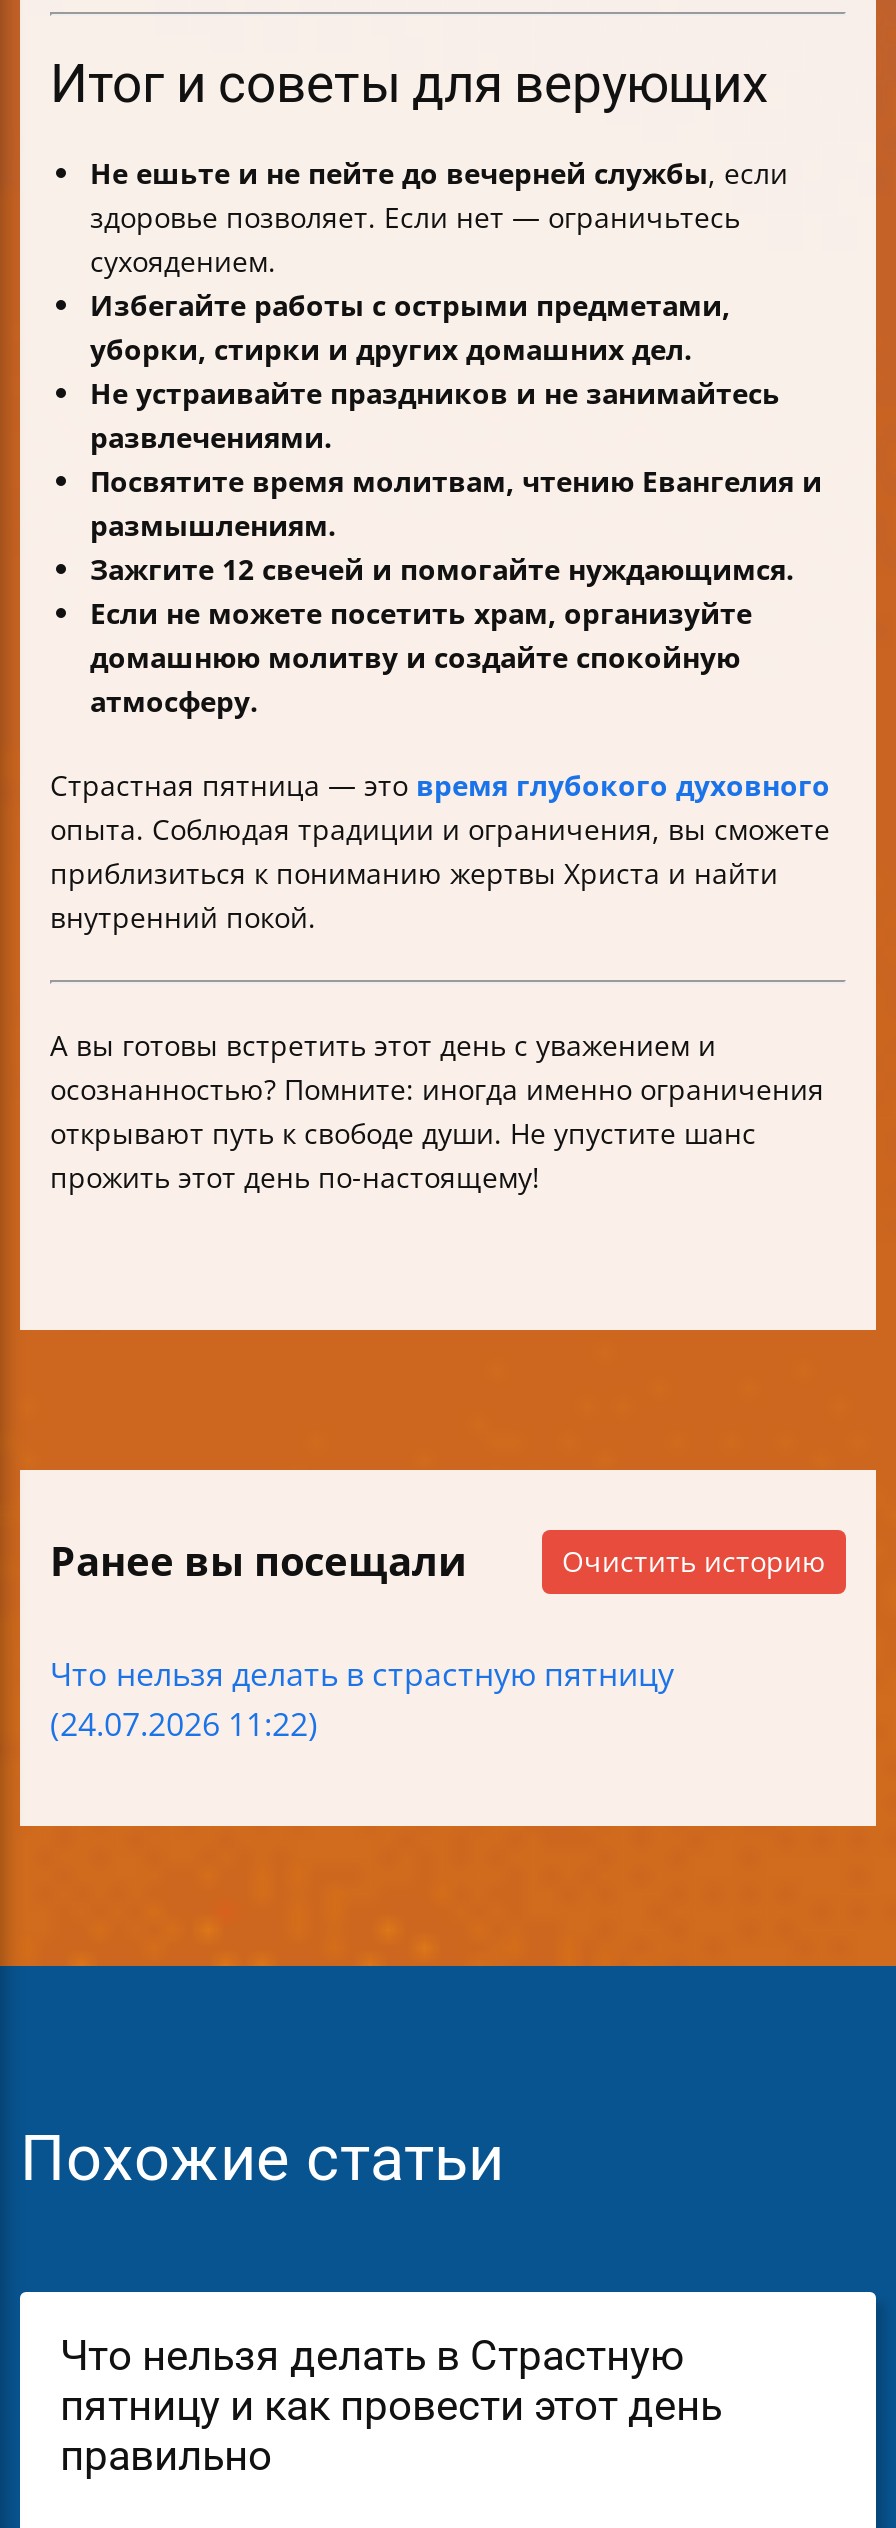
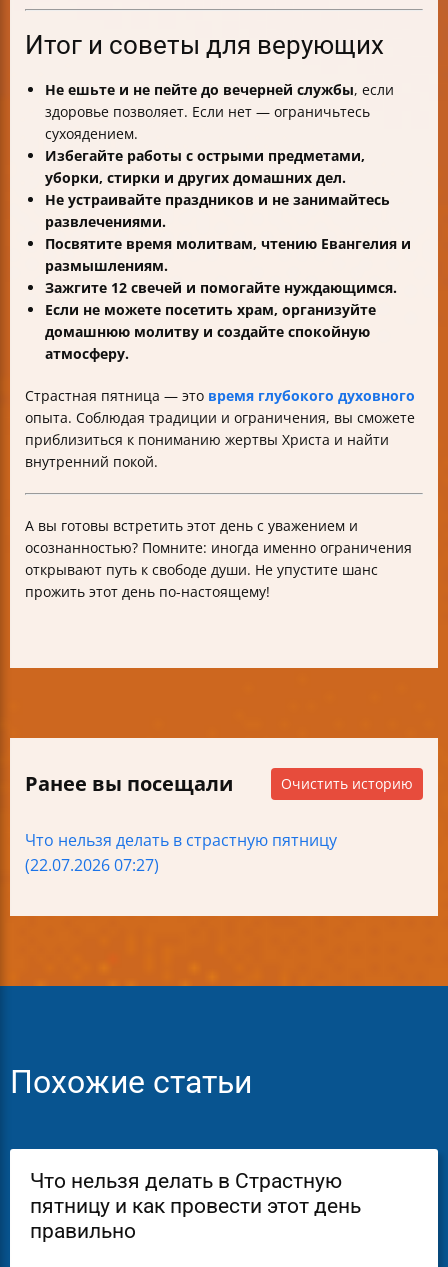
[50,1702,318,1746] (24.07.2026 11:22) -> [25,854,159,876] (22.07.2026 07:27)

